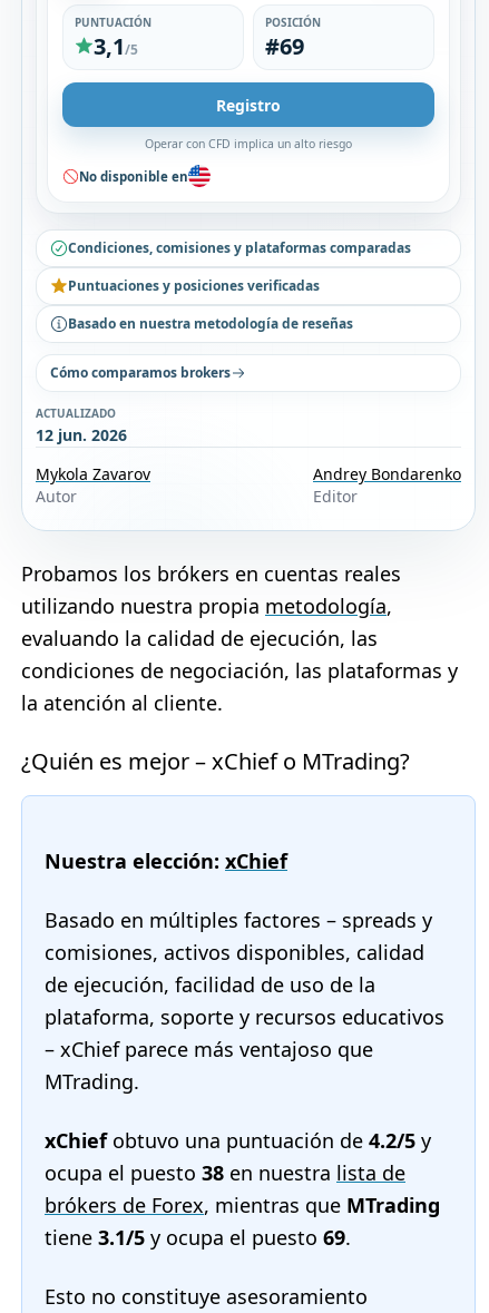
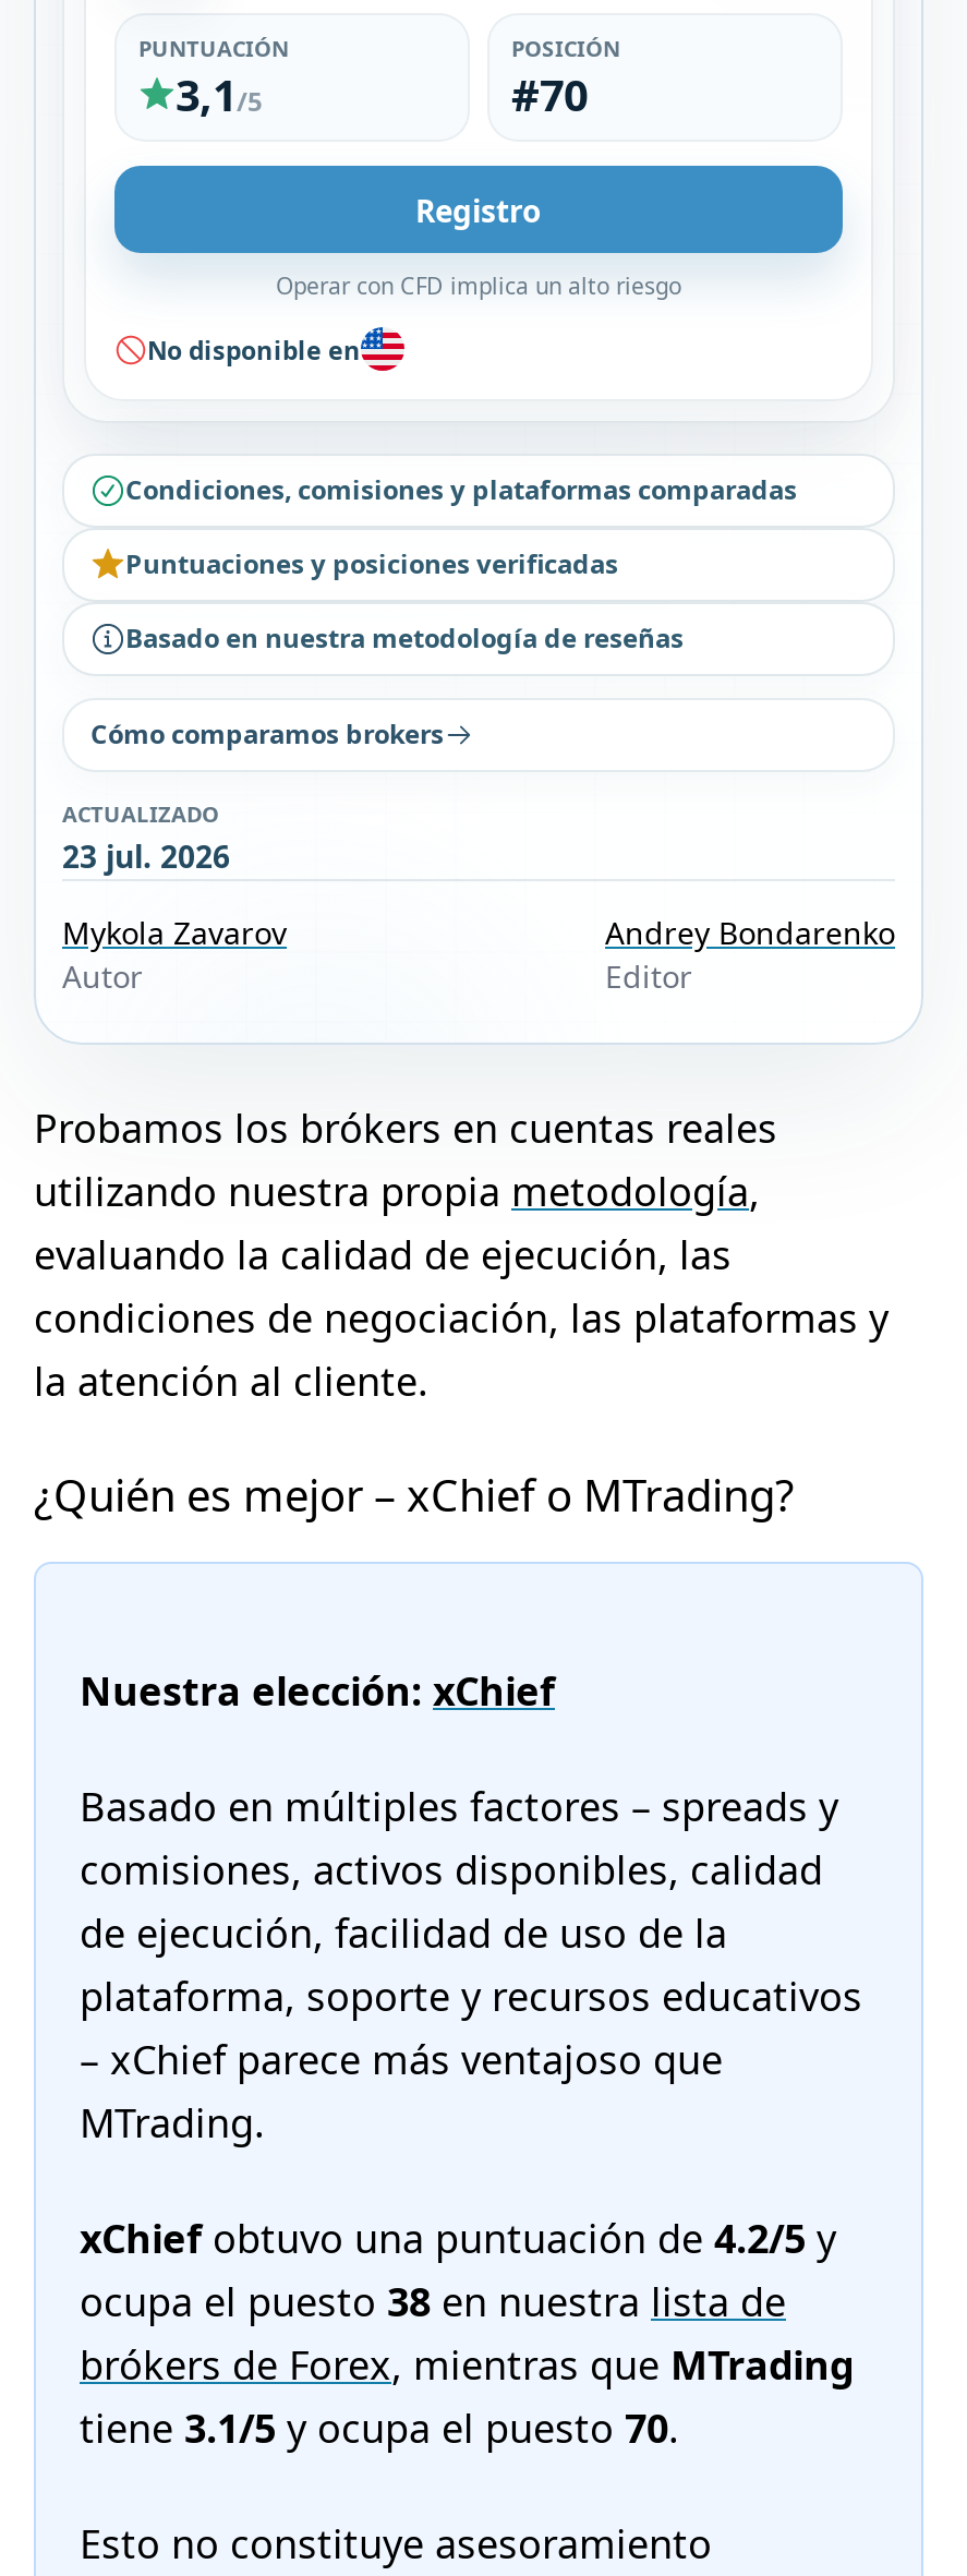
[265,31,304,61] #69 -> [511,65,588,124] #70
[36,424,127,445] 12 jun. 2026 -> [62,835,230,877] 23 jul. 2026
[45,1224,351,1251] tiene 3.1/5 y ocupa el puesto 69. -> [80,2402,679,2454] tiene 3.1/5 y ocupa el puesto 70.

